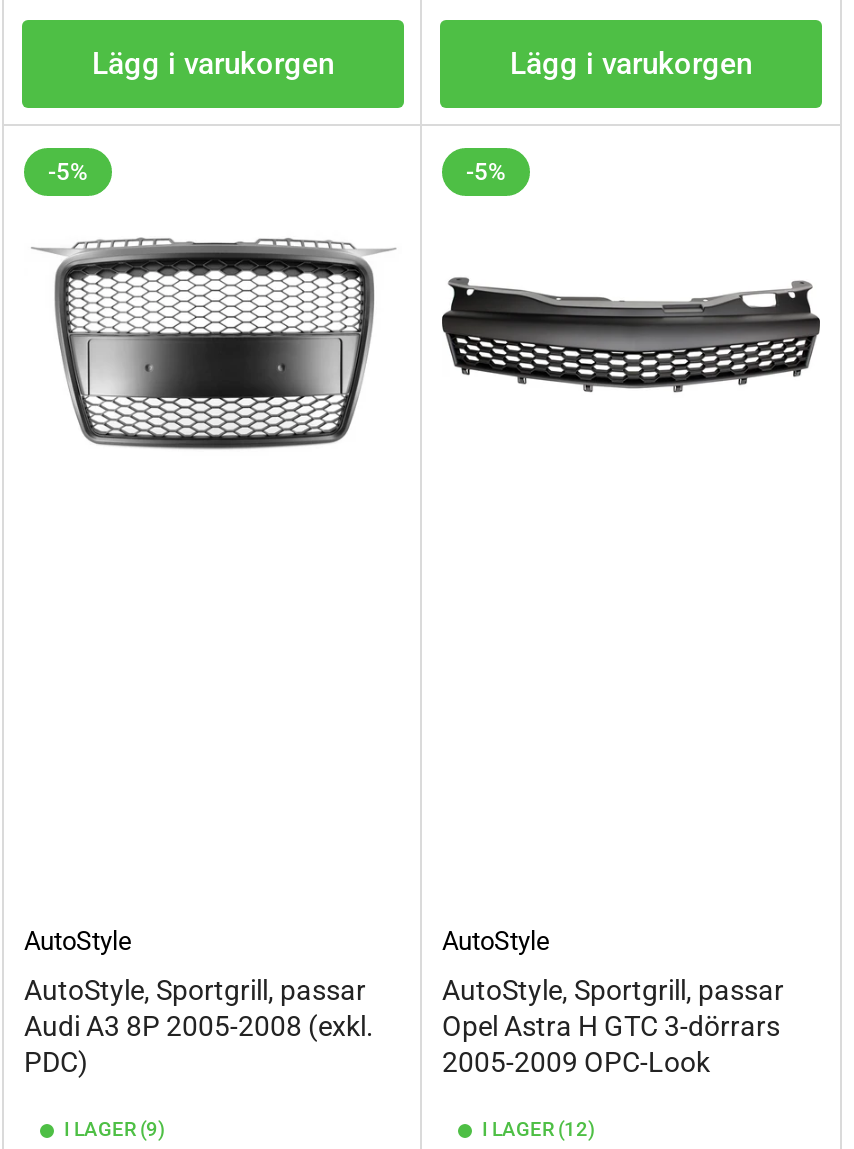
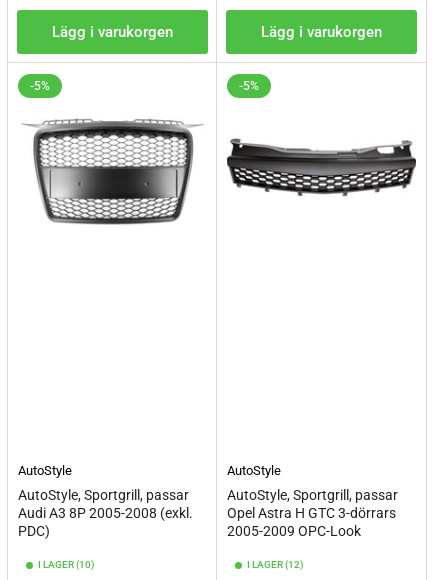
[64,1118,166,1140] I LAGER (9) -> [38,559,95,570] I LAGER (10)

